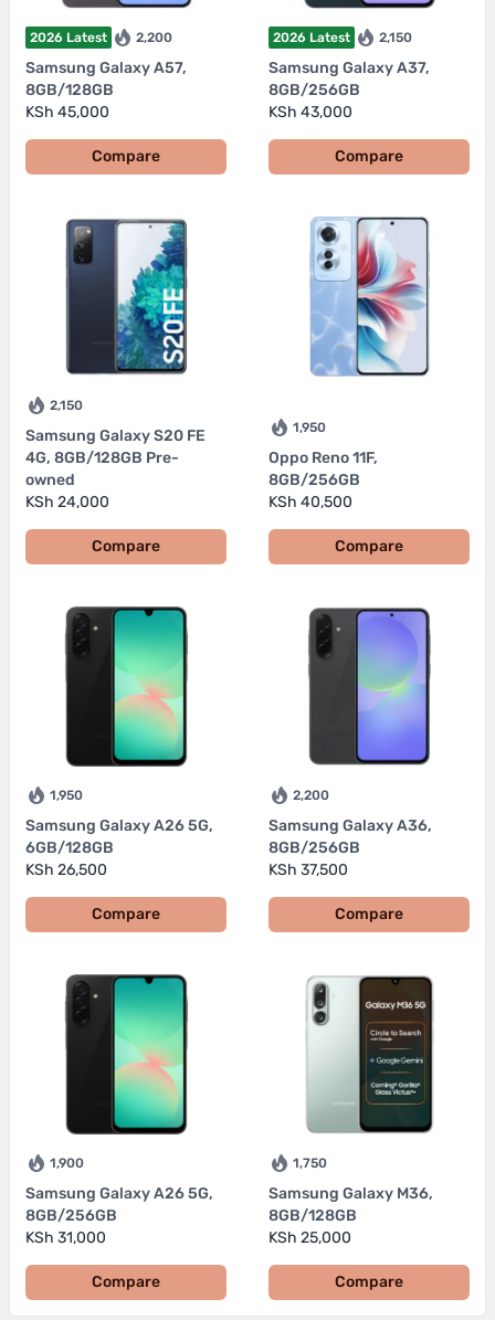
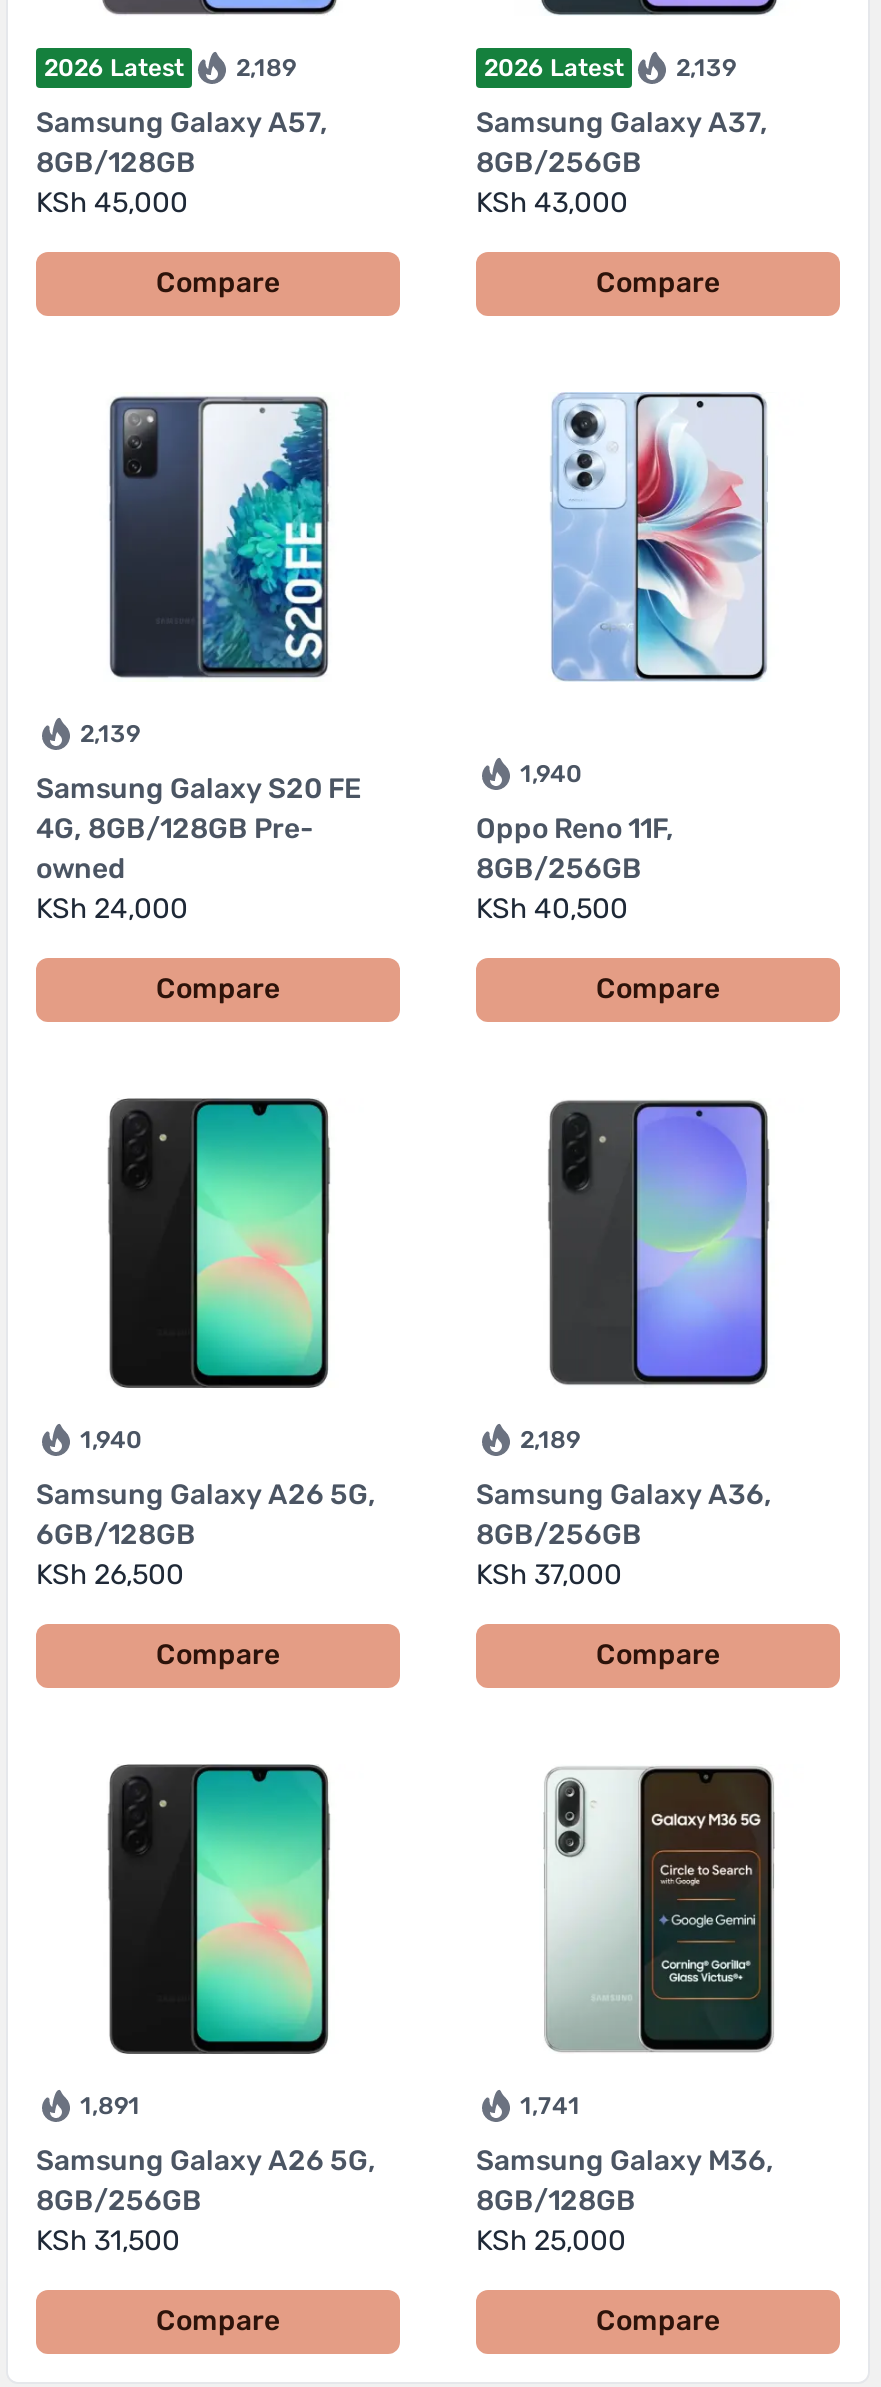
[30,30,172,45] 2026 Latest 2,200 -> [44,54,296,82] 2026 Latest 2,189
[273,30,412,45] 2026 Latest 2,150 -> [484,54,736,82] 2026 Latest 2,139
[50,398,83,413] 2,150 -> [80,720,140,748] 2,139
[293,420,326,435] 1,950 -> [520,760,582,788] 1,940
[50,788,83,803] 1,950 -> [80,1426,142,1454] 1,940
[293,788,329,803] 2,200 -> [520,1426,580,1454] 2,189
[268,860,348,879] KSh 37,500 -> [476,1558,622,1592] KSh 37,000
[50,1155,84,1171] 1,900 -> [80,2092,140,2120] 1,891
[293,1155,327,1171] 1,750 -> [520,2092,580,2120] 1,741
[25,1228,106,1247] KSh 31,000 -> [36,2224,180,2258] KSh 31,500

